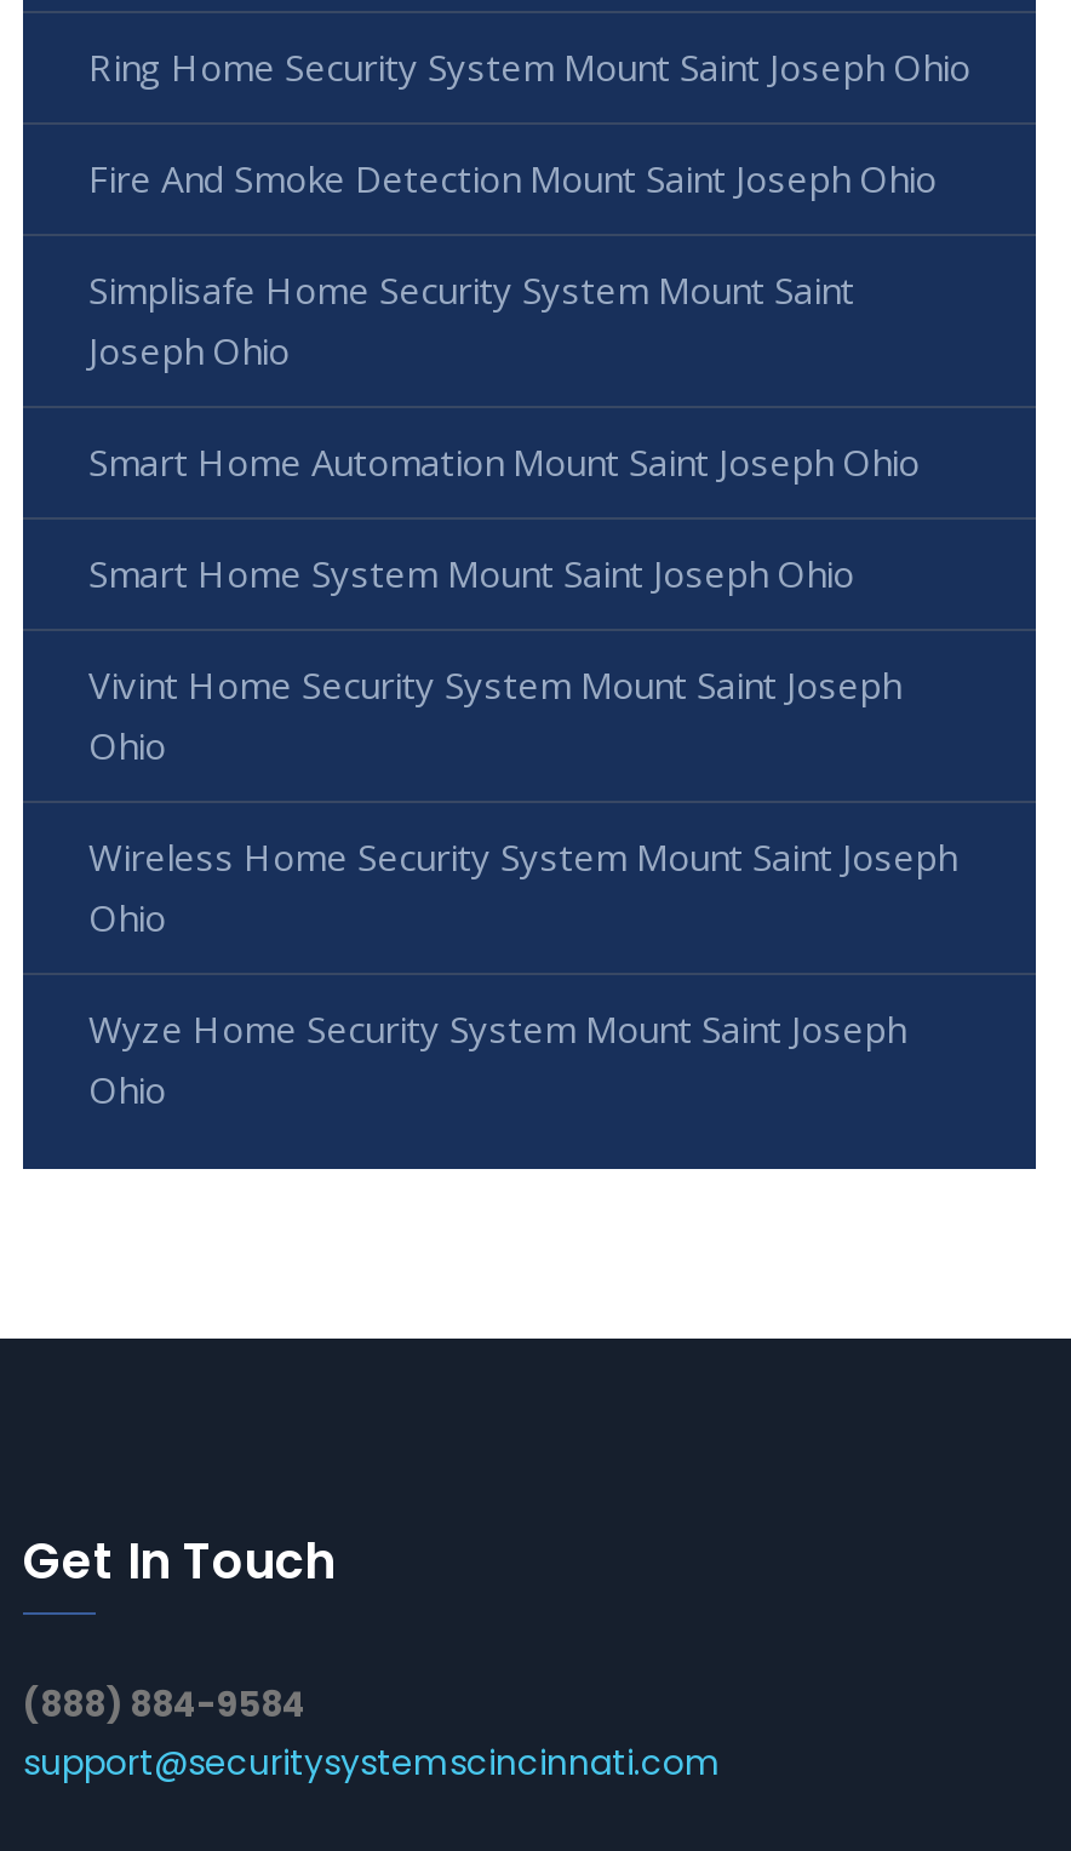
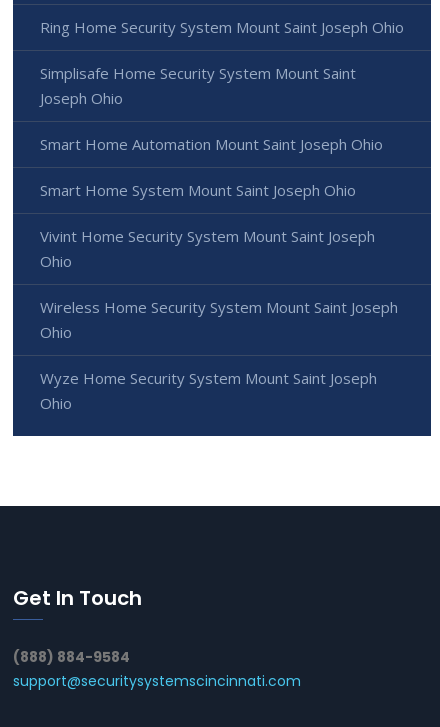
[88,155,937,204] Fire And Smoke Detection Mount Saint Joseph Ohio -> none

